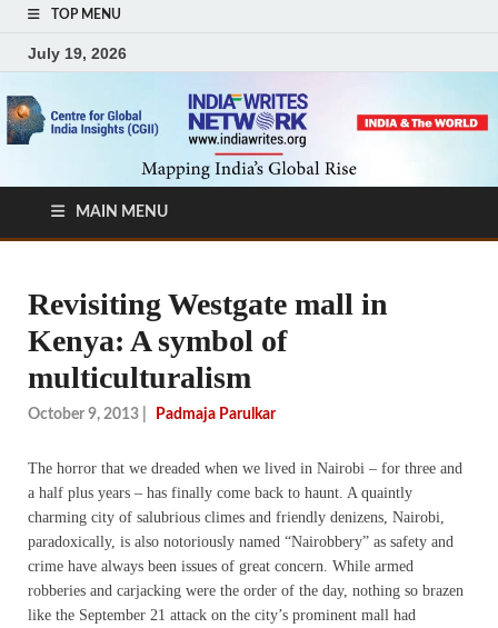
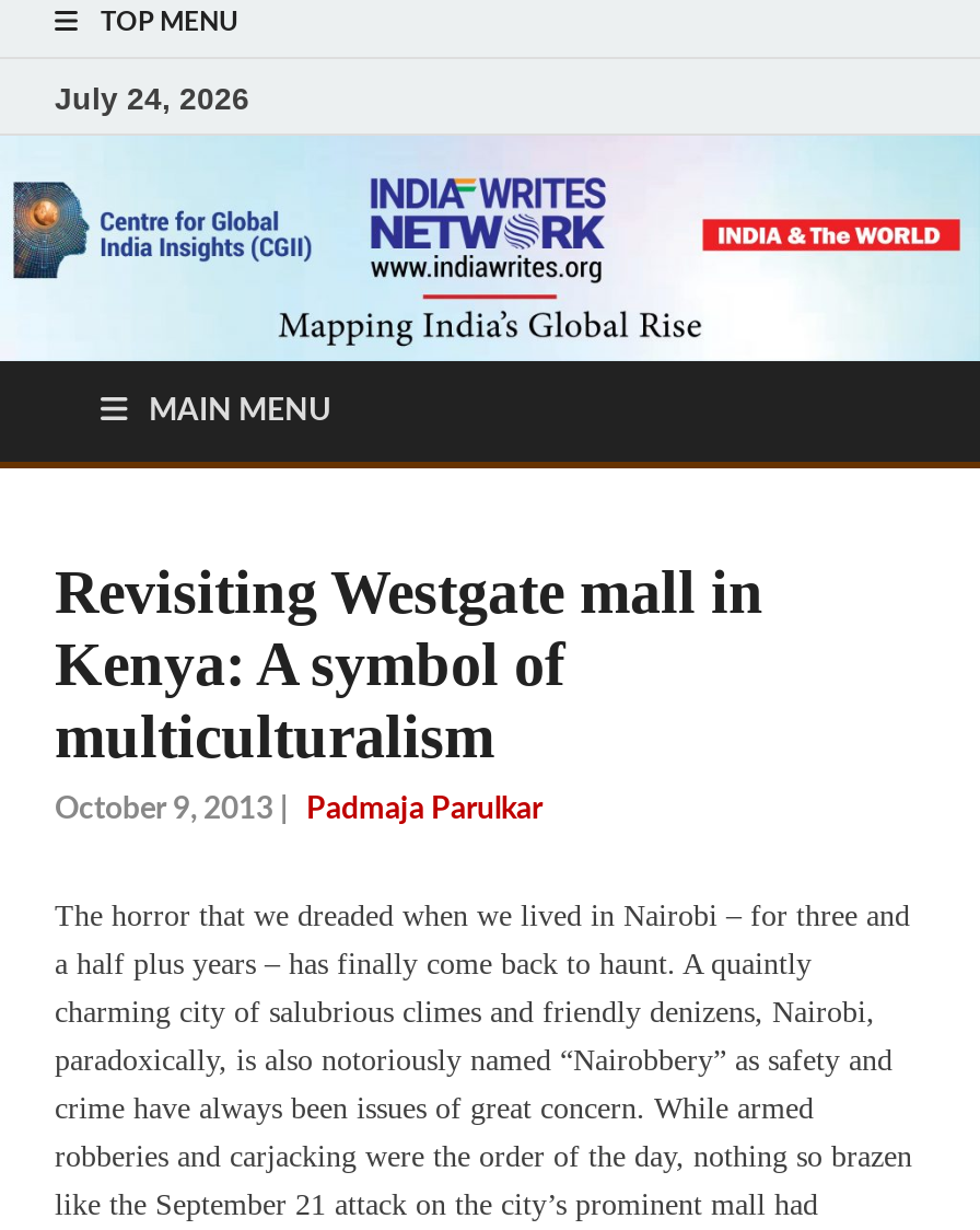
[28,44,127,62] July 19, 2026 -> [55,80,249,115] July 24, 2026

